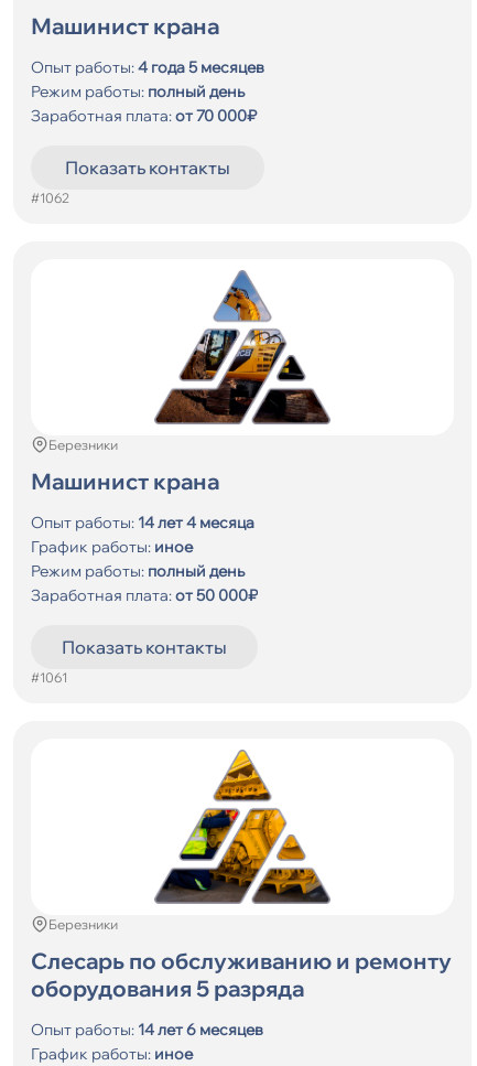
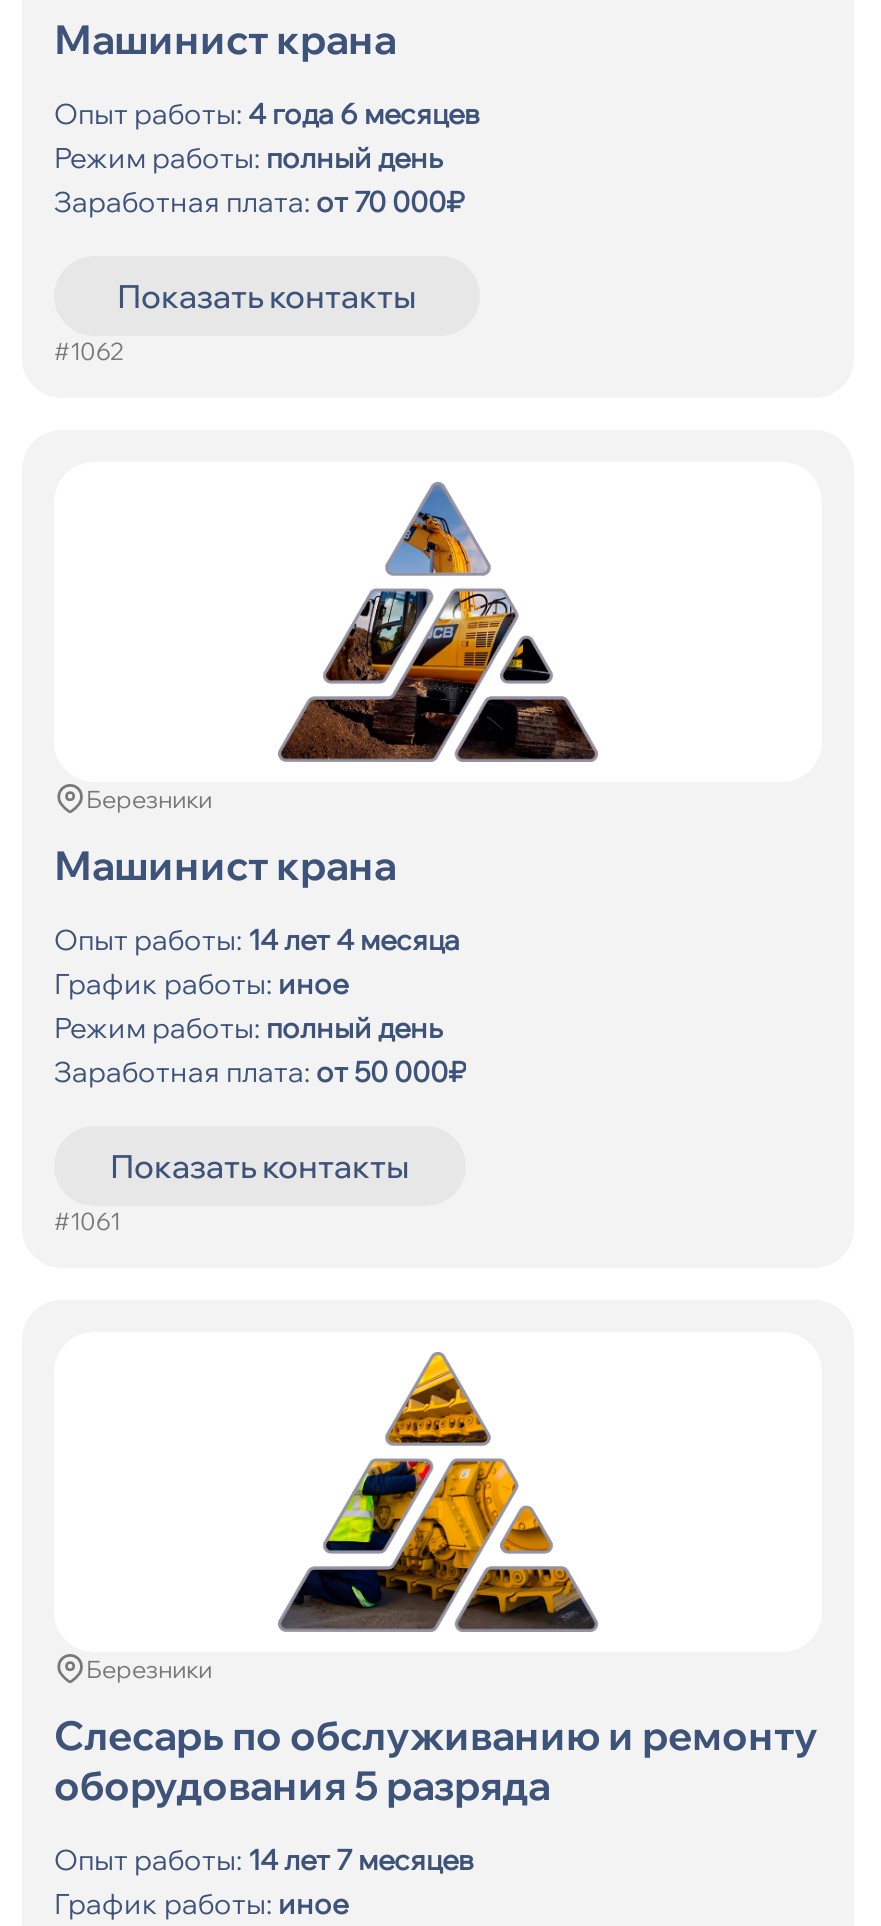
[31,57,264,77] Опыт работы: 4 года 5 месяцев -> [54,96,480,132] Опыт работы: 4 года 6 месяцев
[31,1020,263,1040] Опыт работы: 14 лет 6 месяцев -> [54,1842,474,1878] Опыт работы: 14 лет 7 месяцев

